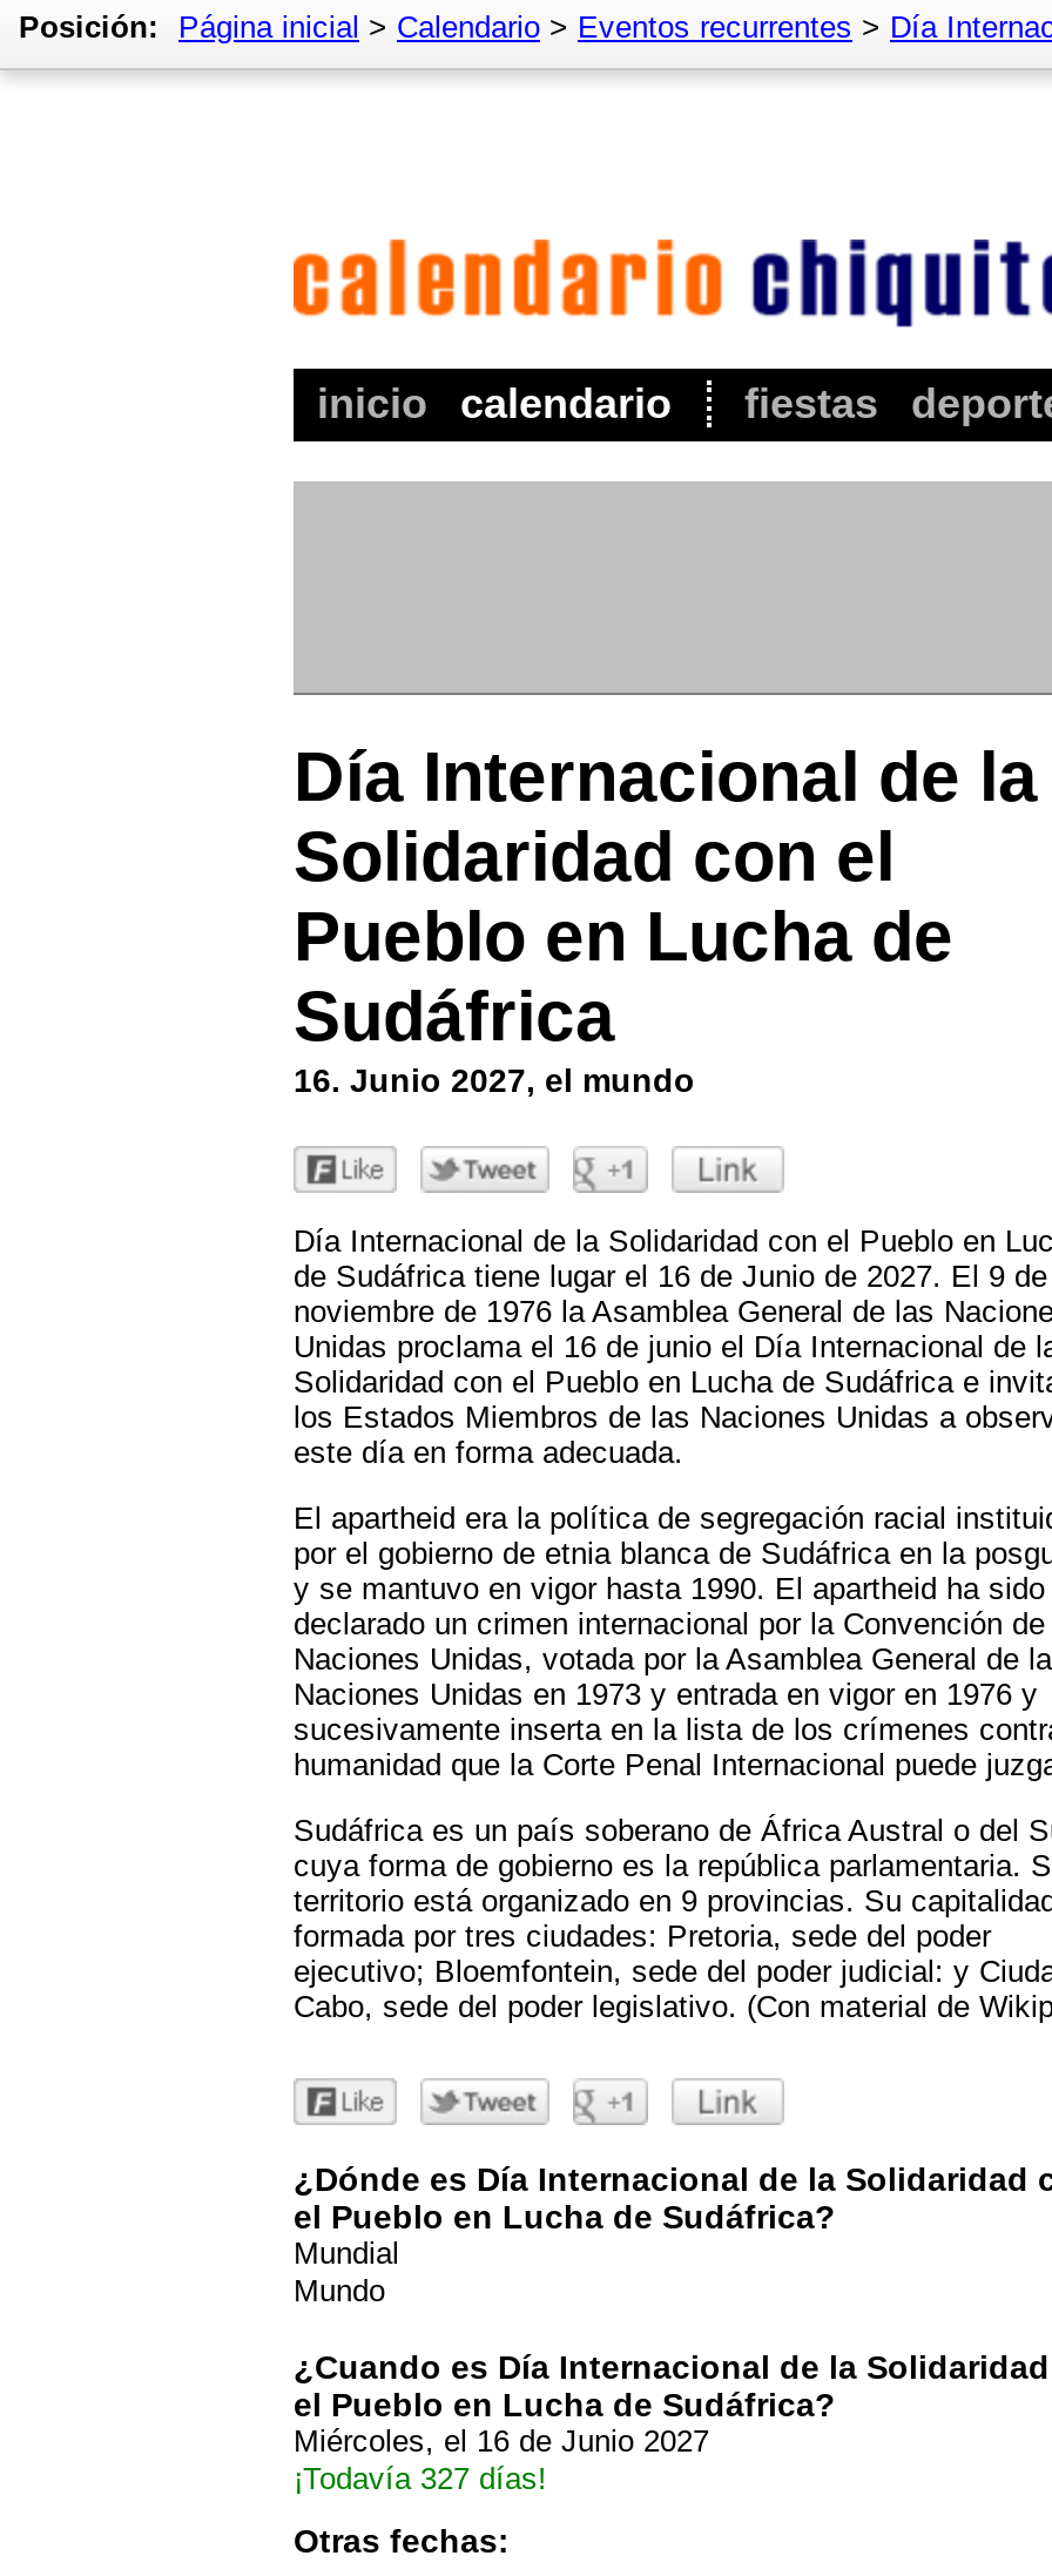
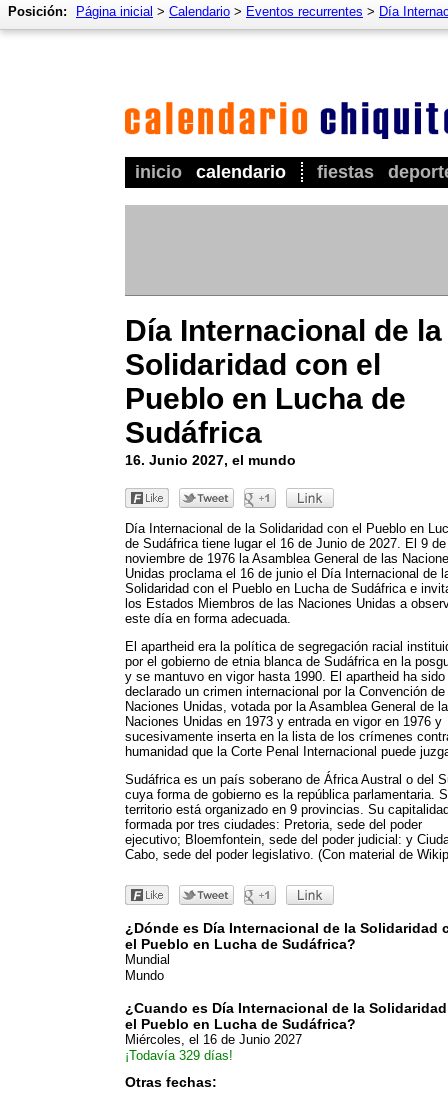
[294,2460,547,2496] ¡Todavía 327 días! -> [125,1048,233,1063] ¡Todavía 329 días!

